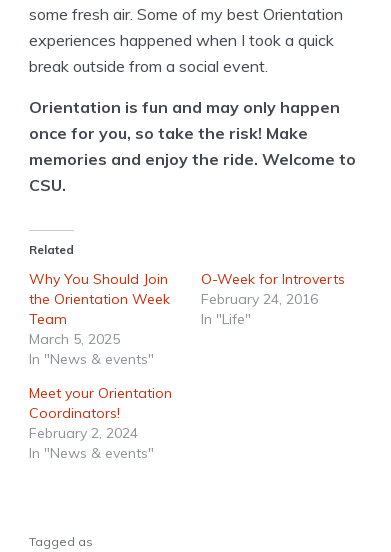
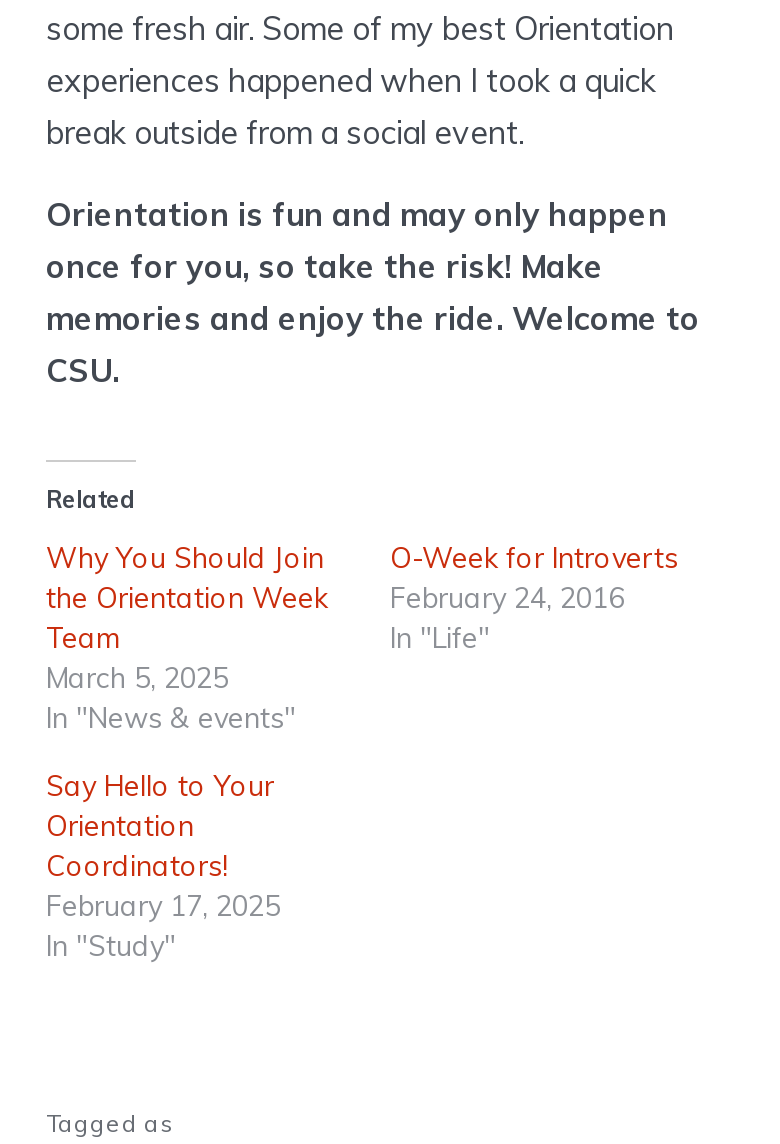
[29,384,172,402] Meet your Orientation -> [46,768,274,844] Say Hello to Your | Orientation
[29,424,154,462] February 2, 2024 | In "News & events" -> [46,888,280,964] February 17, 2025 | In "Study"

